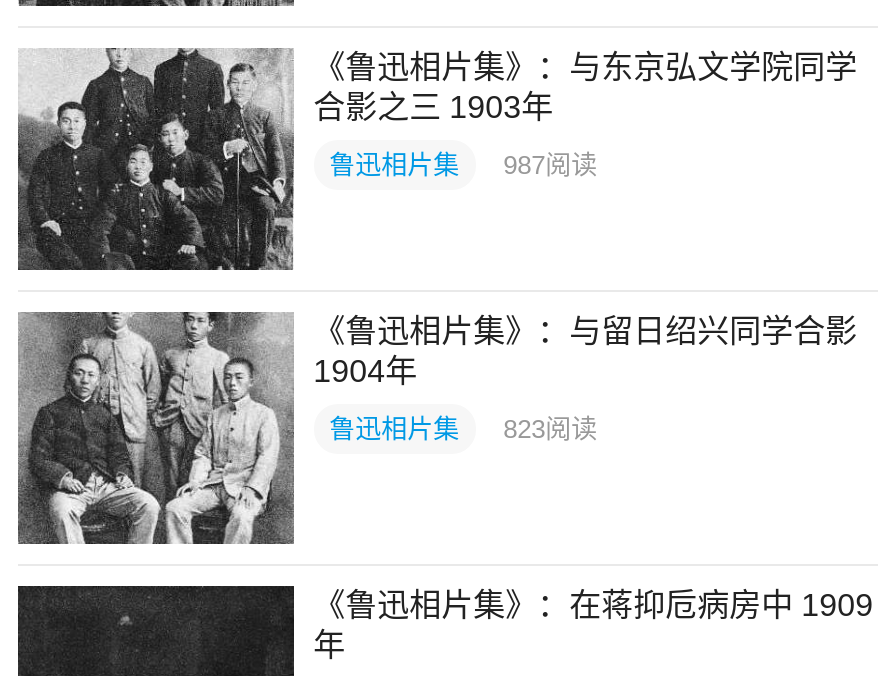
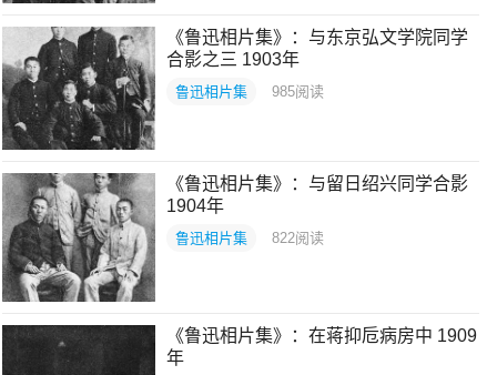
[329,149,597,179] 鲁迅相片集 987阅读 -> [175,83,323,100] 鲁迅相片集 985阅读
[329,414,597,444] 鲁迅相片集 823阅读 -> [175,230,323,247] 鲁迅相片集 822阅读

